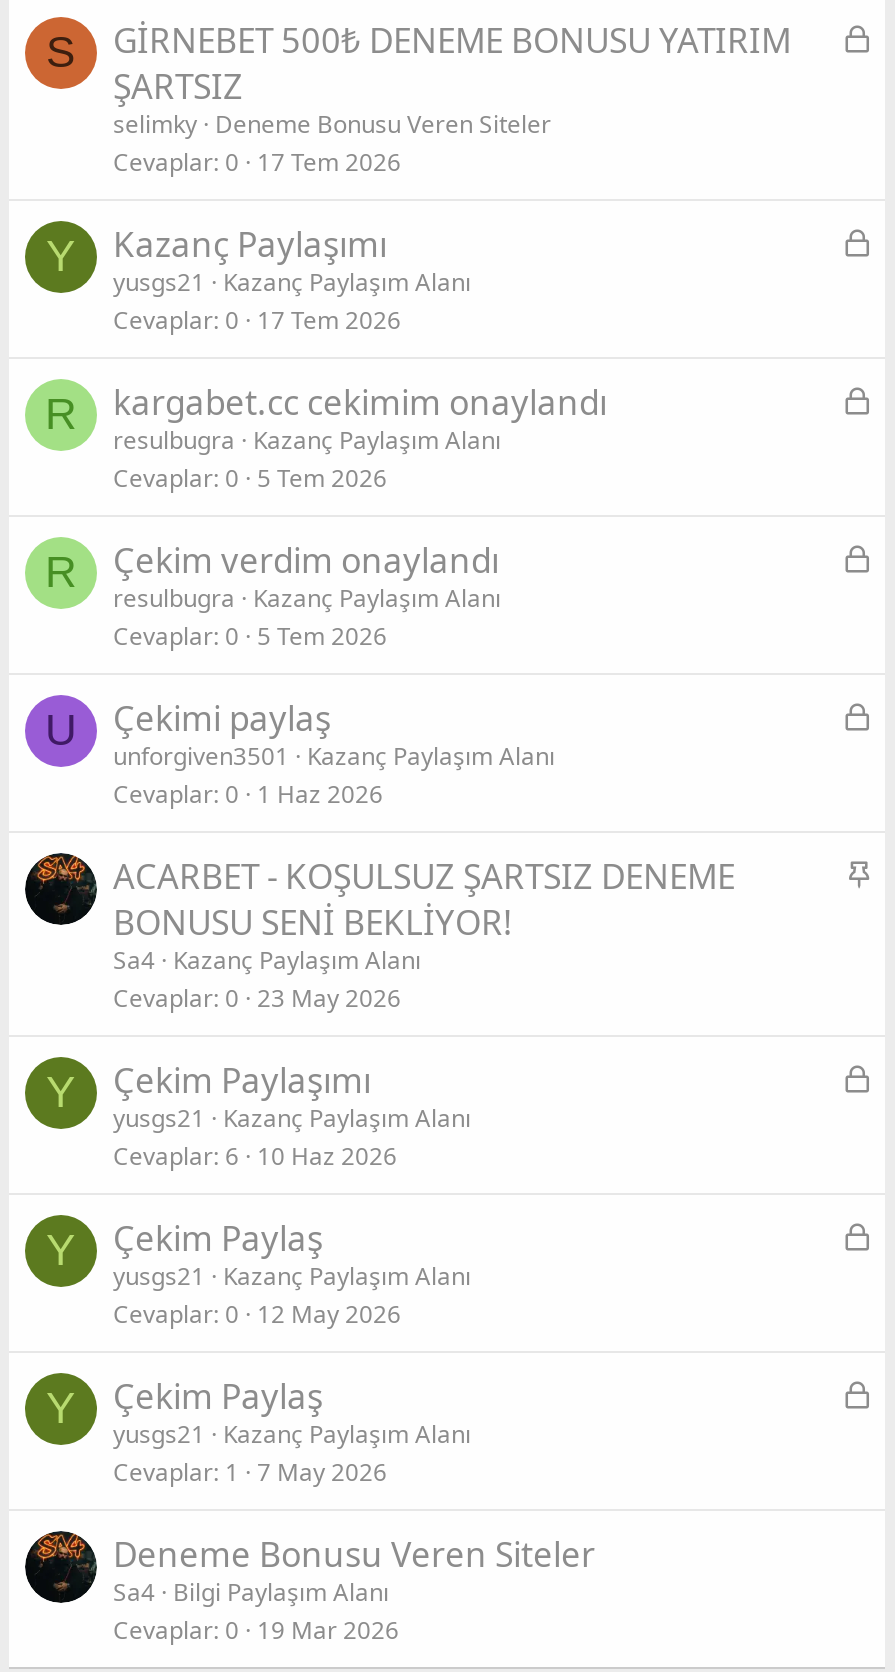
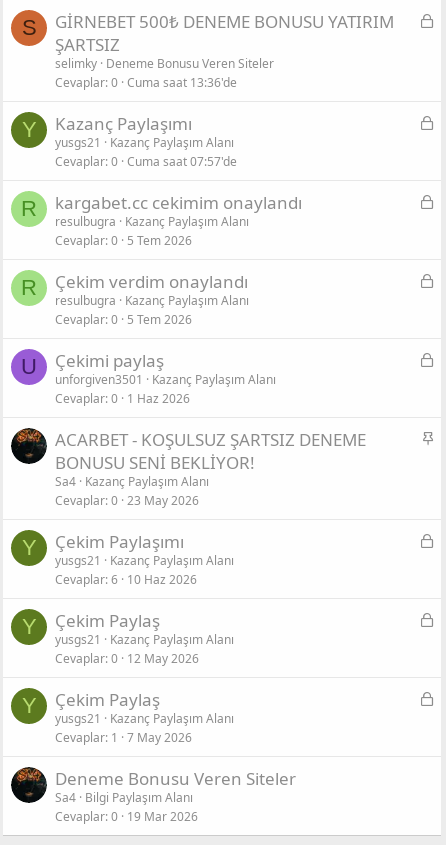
[113,145,401,179] Cevaplar 0 17 Tem 2026 -> [55,74,237,91] Cevaplar 0 Cuma saat 13:36'de
[113,303,401,337] Cevaplar 0 17 Tem 2026 -> [55,153,237,170] Cevaplar 0 Cuma saat 07:57'de

